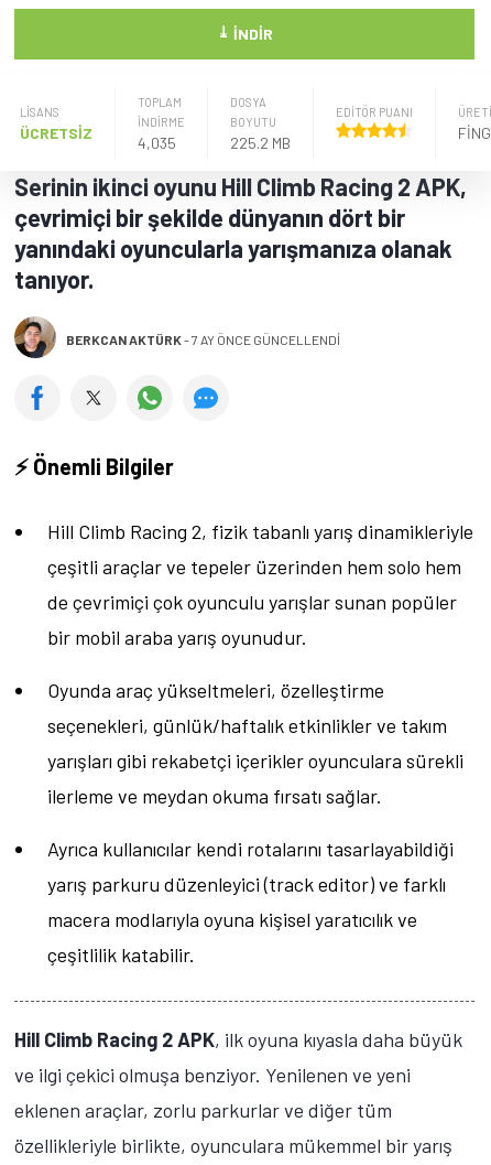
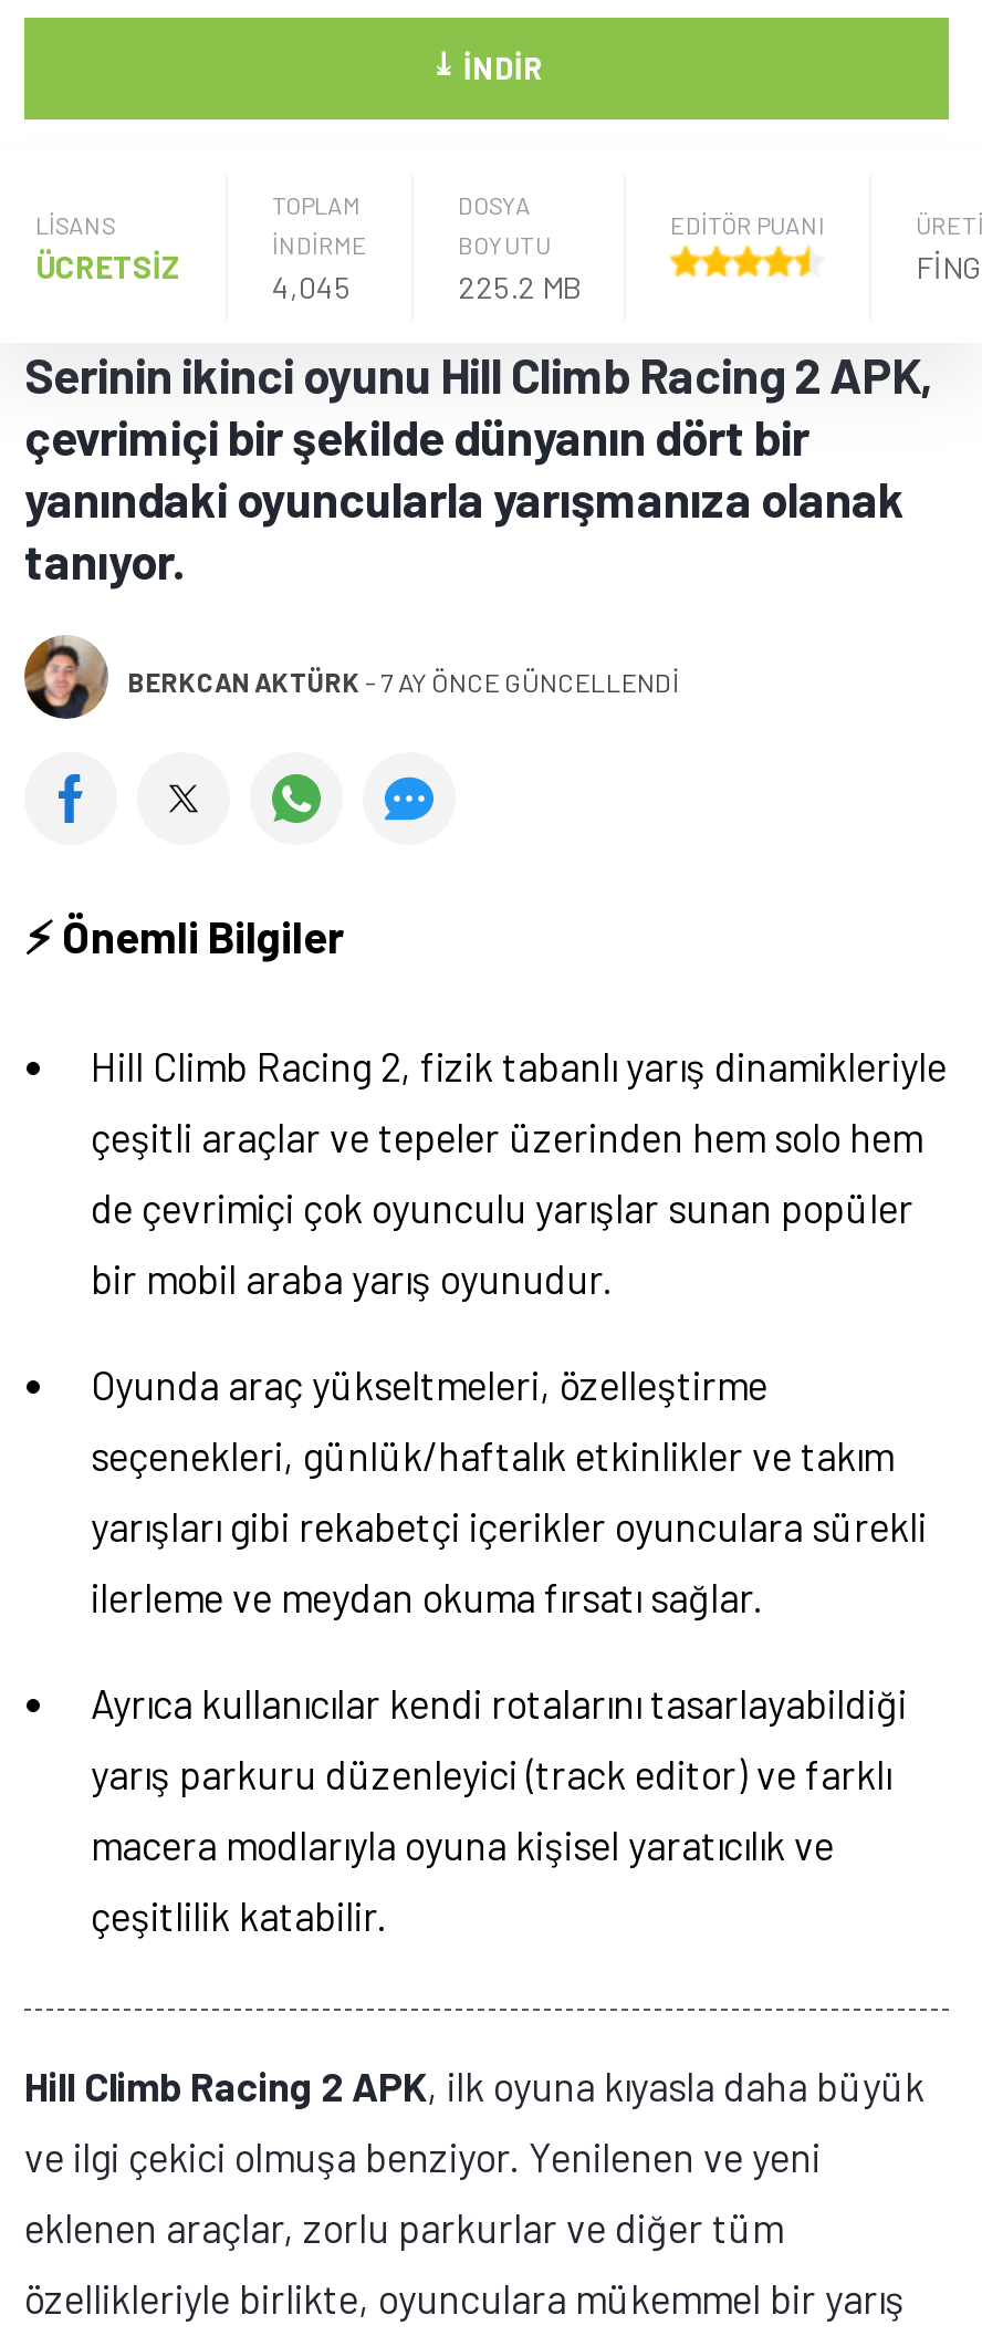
[138,133,176,152] 4,035 -> [272,268,352,305] 4,045

